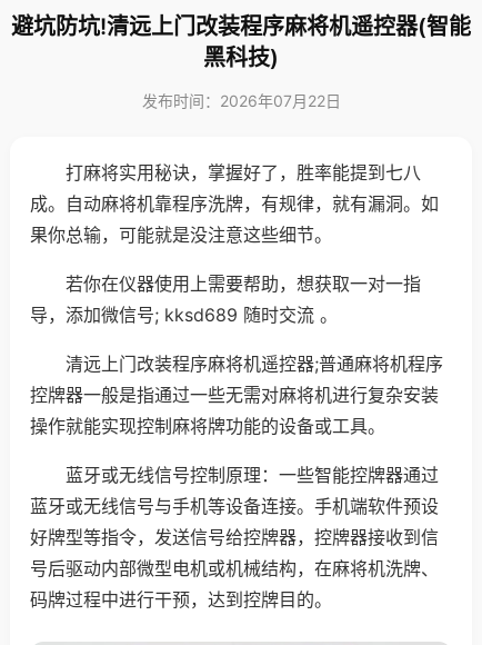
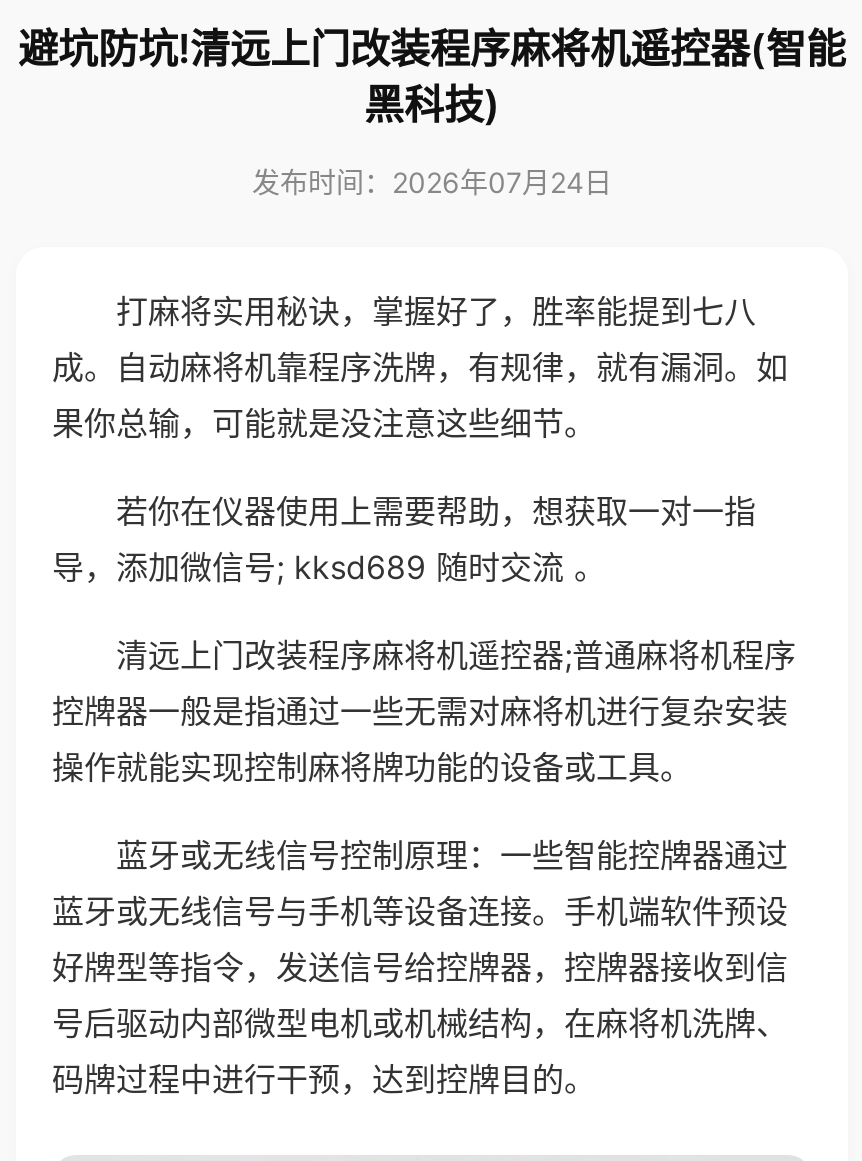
[142,91,340,110] 发布时间：2026年07月22日 -> [252,165,612,199] 发布时间：2026年07月24日

